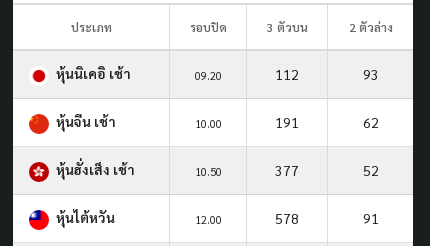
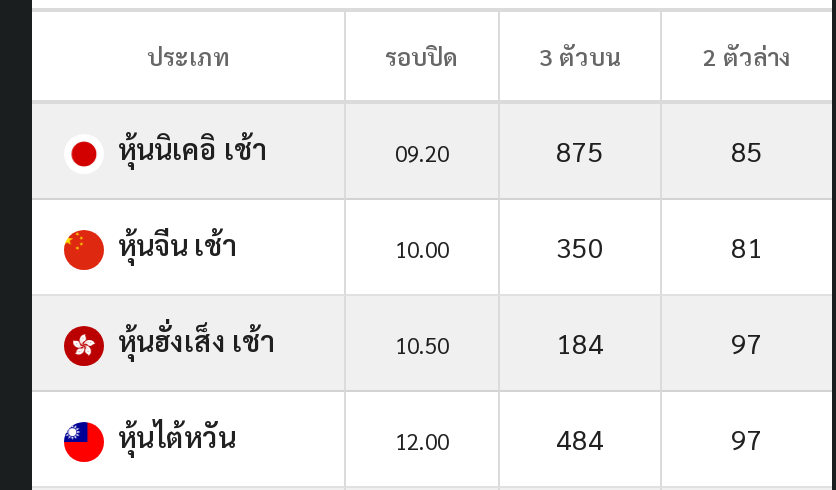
[275,65,299,83] 112 -> [556,132,604,168] 875
[362,65,378,83] 93 -> [731,132,763,168] 85
[275,113,299,131] 191 -> [556,228,604,264] 350
[362,113,378,131] 62 -> [731,228,763,264] 81
[275,161,299,179] 377 -> [556,324,604,360] 184
[362,161,378,179] 52 -> [731,324,763,360] 97
[275,209,299,227] 578 -> [556,420,604,456] 484
[362,209,378,227] 91 -> [731,420,763,456] 97

